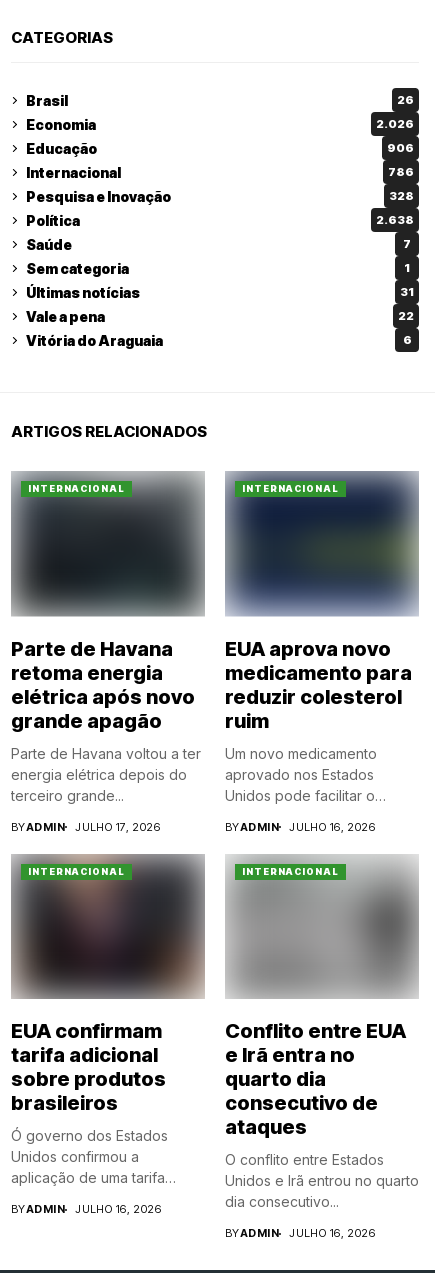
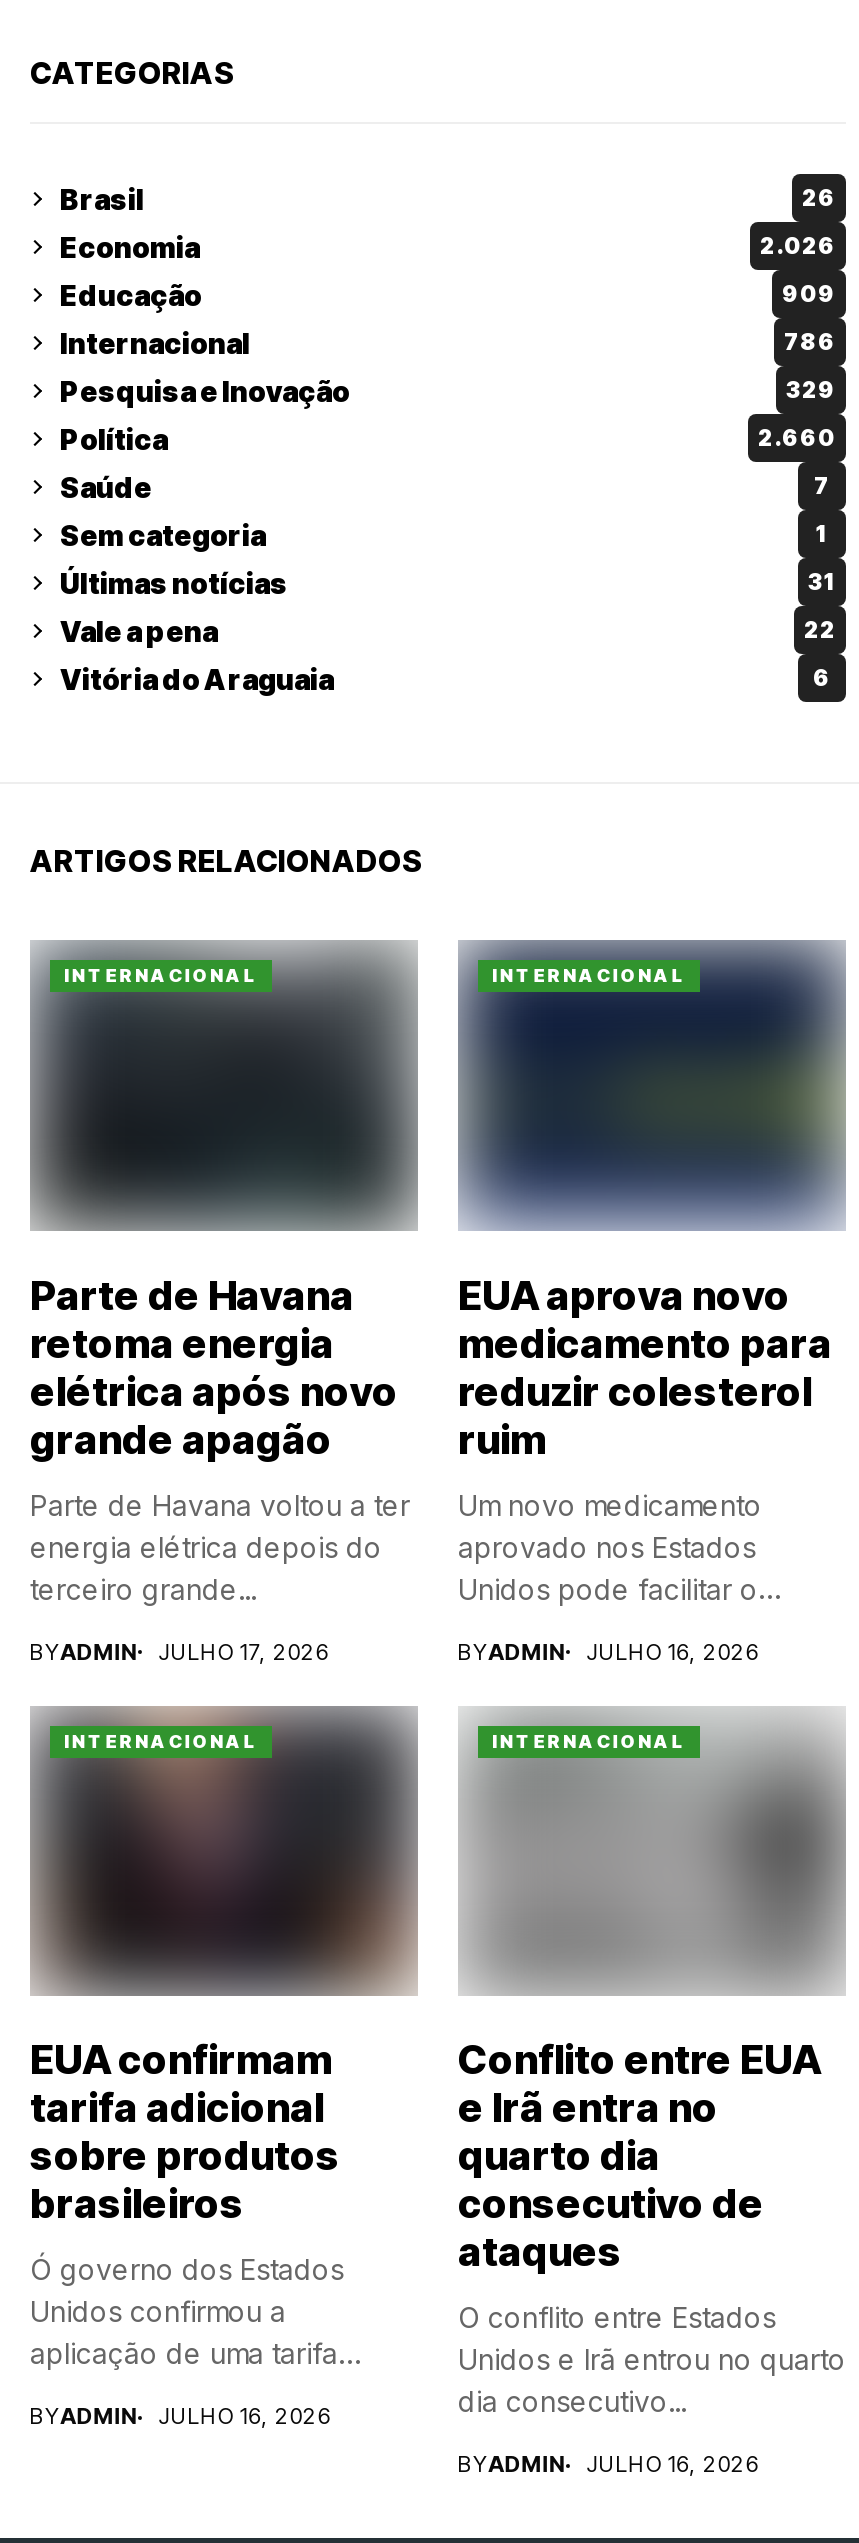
[387,141,414,155] 906 -> [782,280,836,308] 909
[389,189,414,203] 328 -> [786,376,836,404] 329
[376,213,414,227] 2.638 -> [758,424,836,452] 2.660

